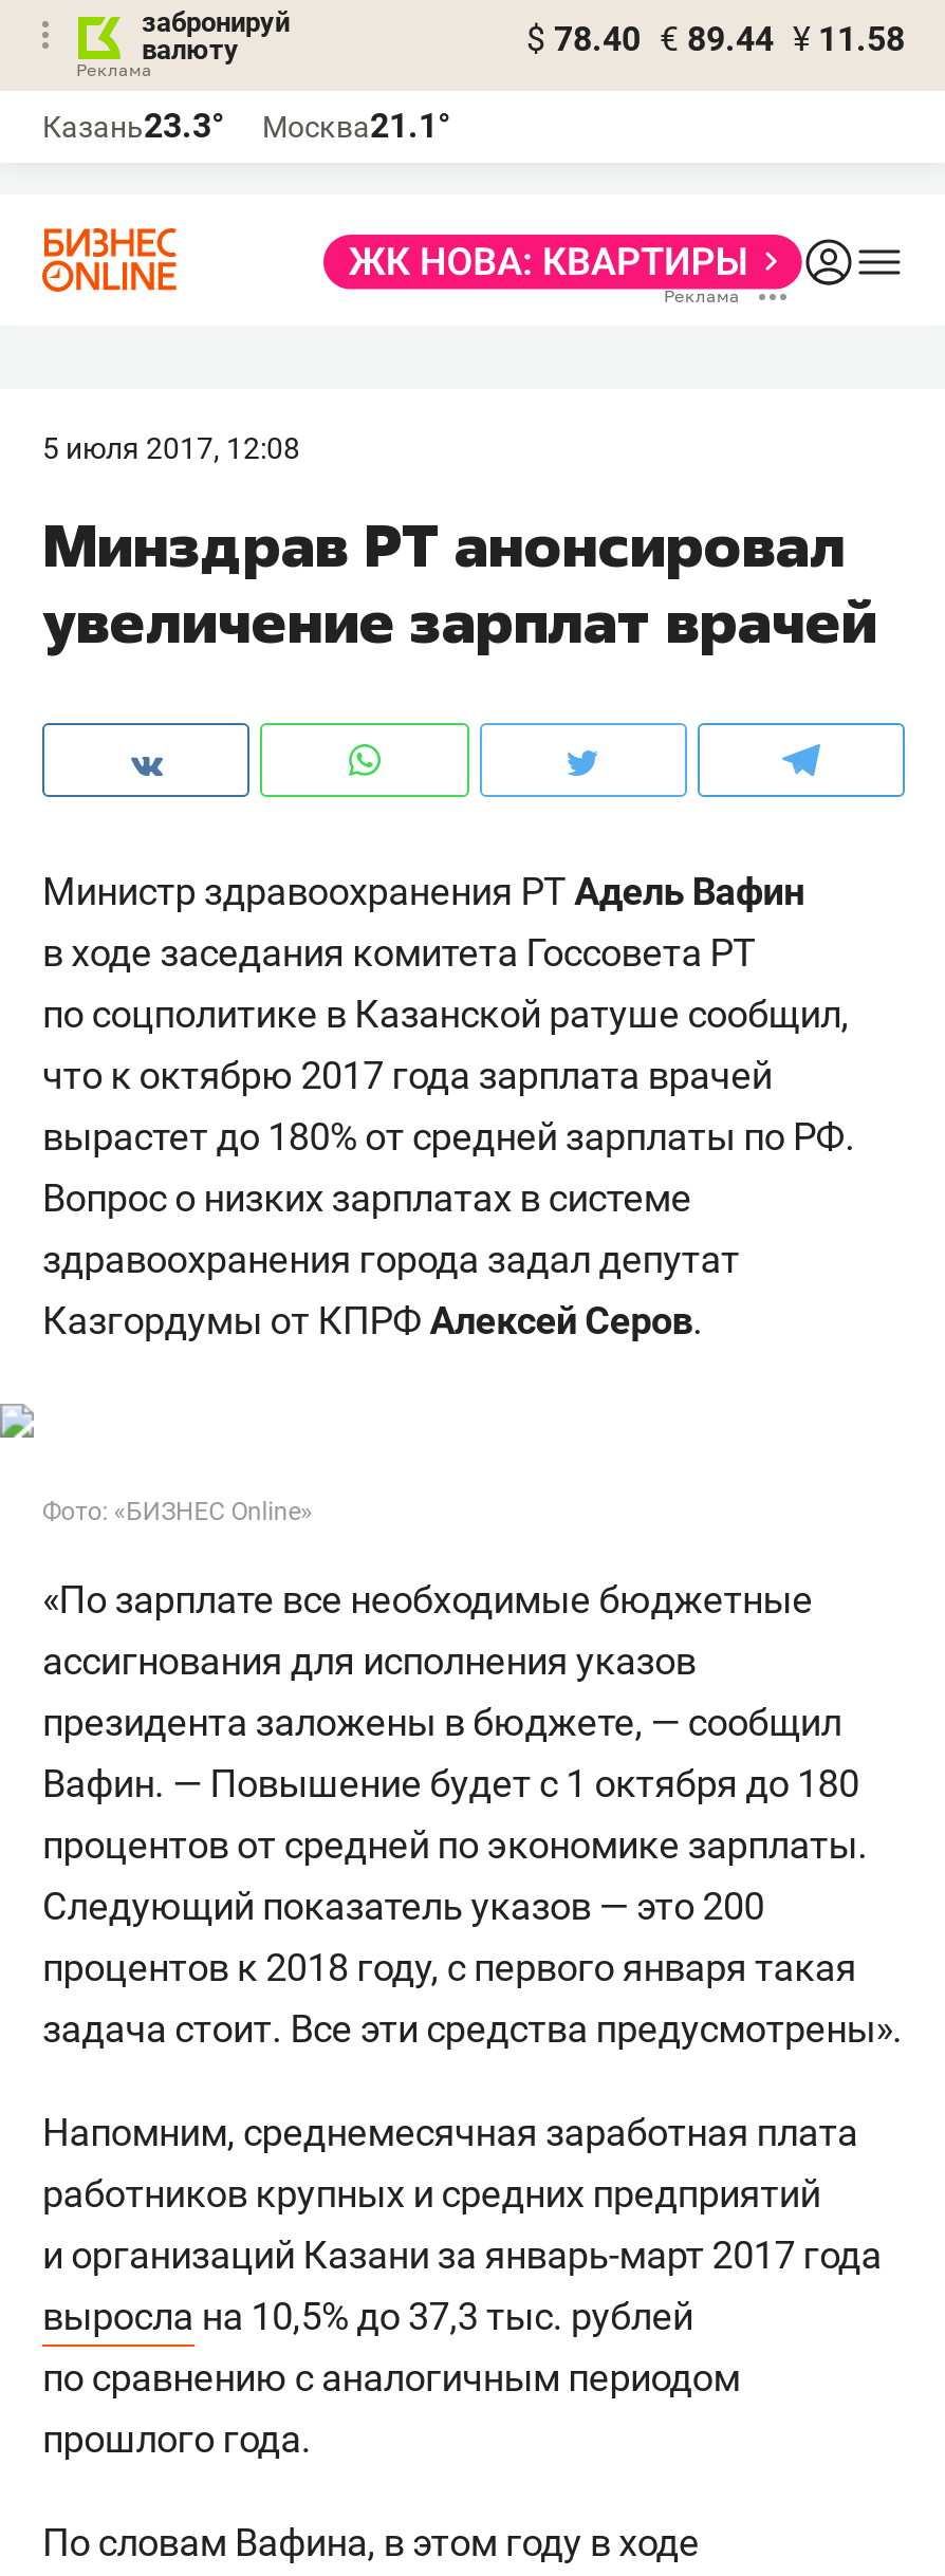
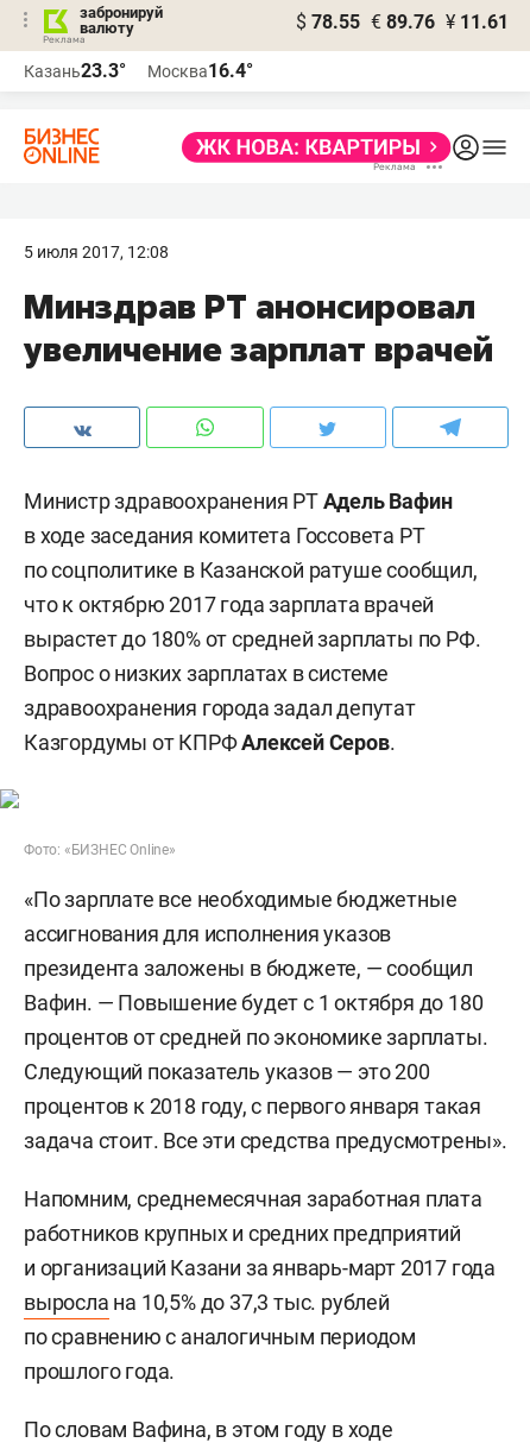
[526,19,905,59] $ 78.40 € 89.44 ¥ 11.58 -> [296,11,509,33] $ 78.55 € 89.76 ¥ 11.61
[42,106,450,146] Казань23.3° Москва21.1° -> [24,59,253,82] Казань23.3° Москва16.4°

